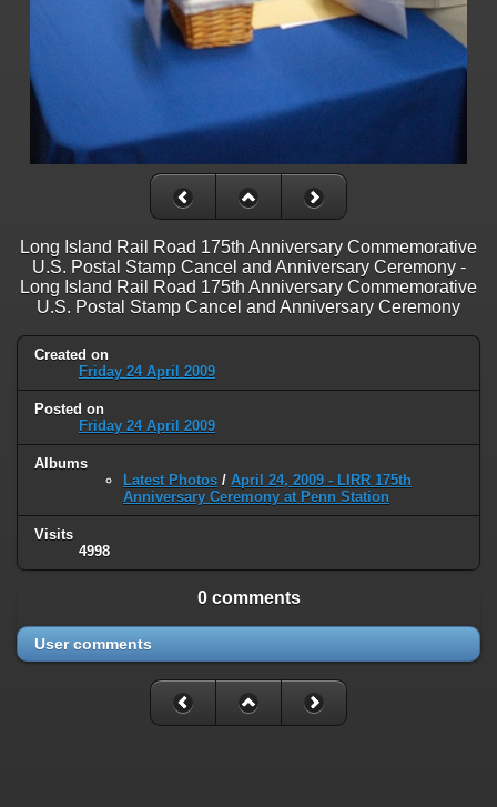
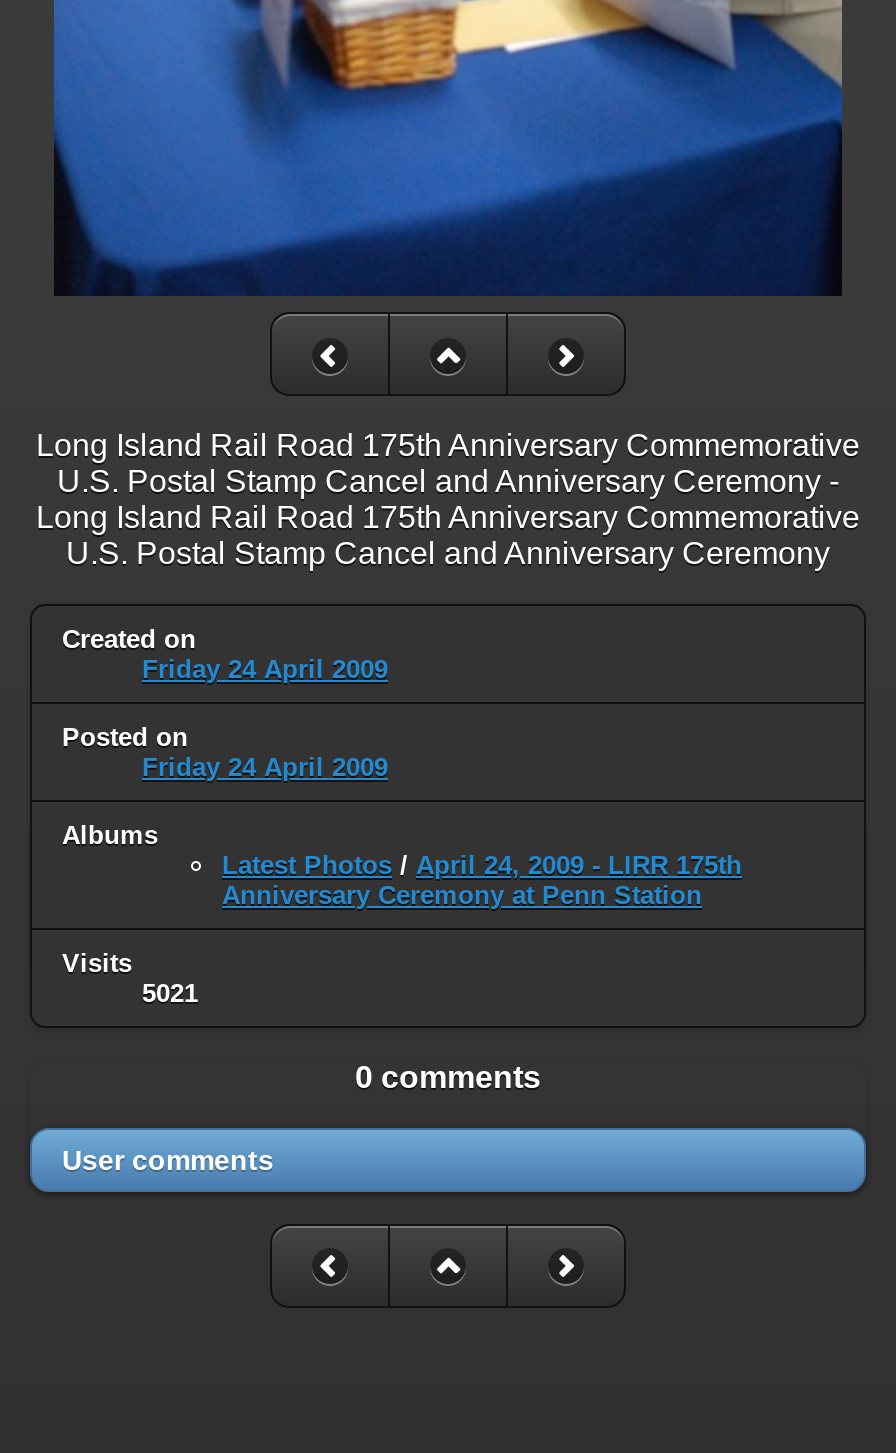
[79,543,110,559] 4998 -> [142,978,198,1008] 5021

